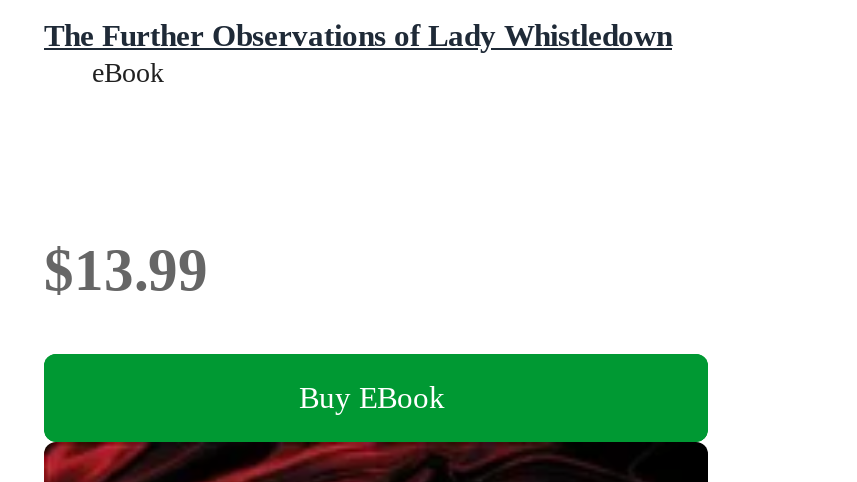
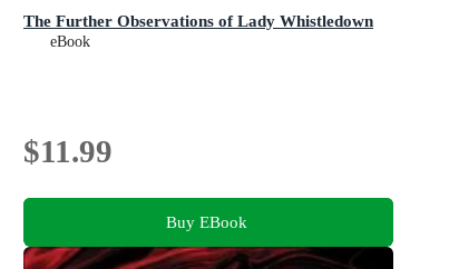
[44,238,208,302] $13.99 -> [23,133,113,169] $11.99

